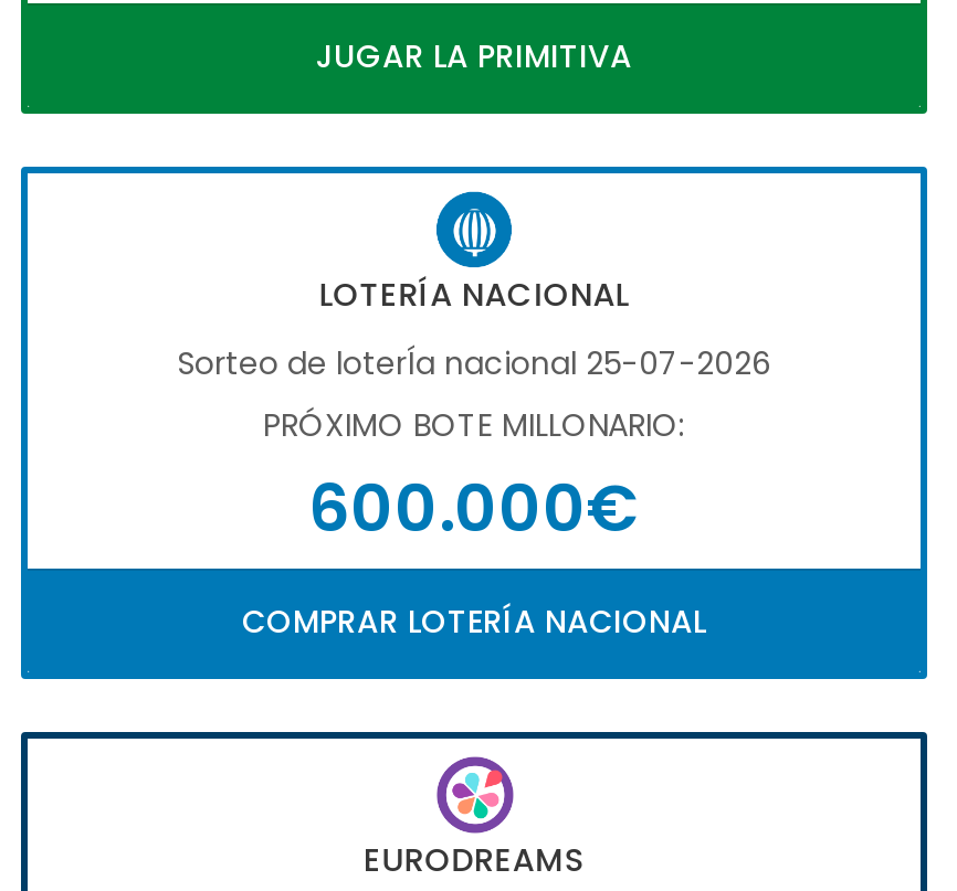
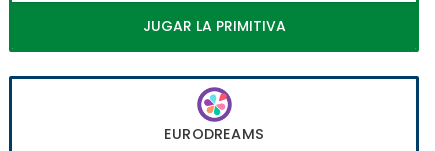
[21,166,927,682] [image] | LOTERÍA NACIONAL | Sorteo de loterÍa nacional 25-07-2026 | PRÓXIMO BOTE MILLONARIO: | 600.000€ | COMPRAR LOTERÍA NACIONAL -> none

